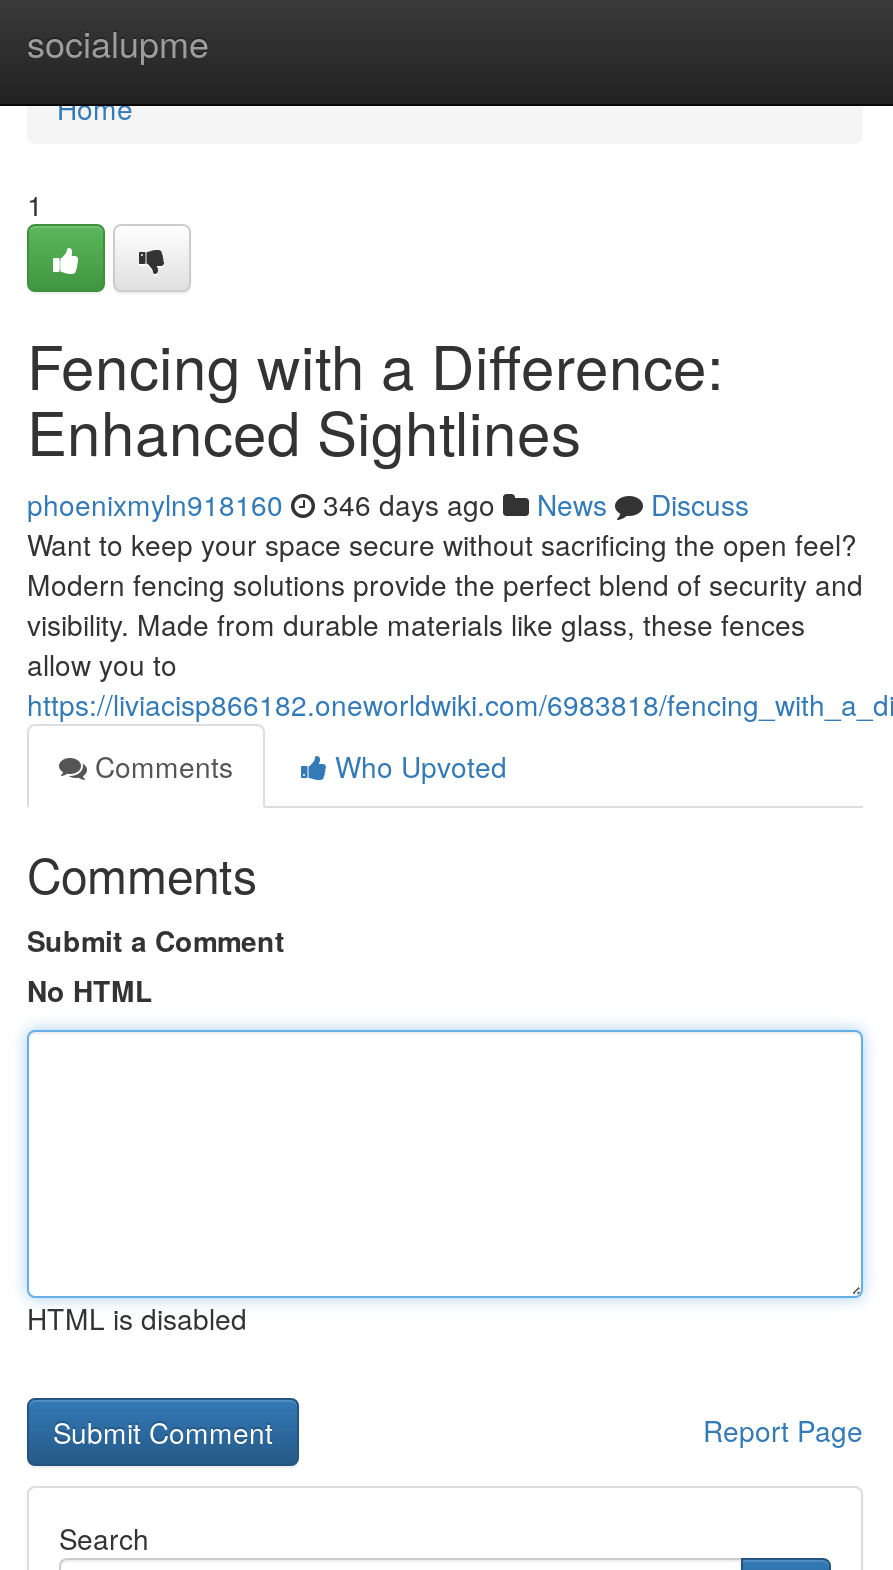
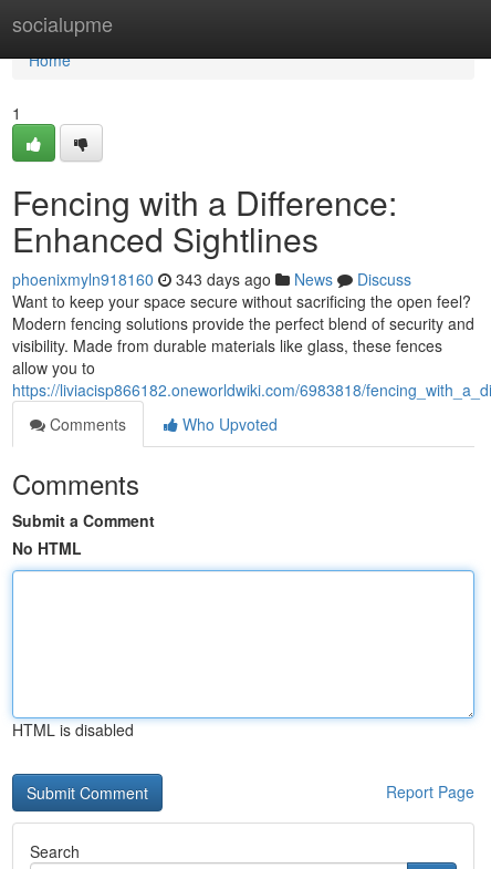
[27,484,749,524] phoenixmyln918160 346 days ago News Discuss -> [12,268,411,290] phoenixmyln918160 343 days ago News Discuss

